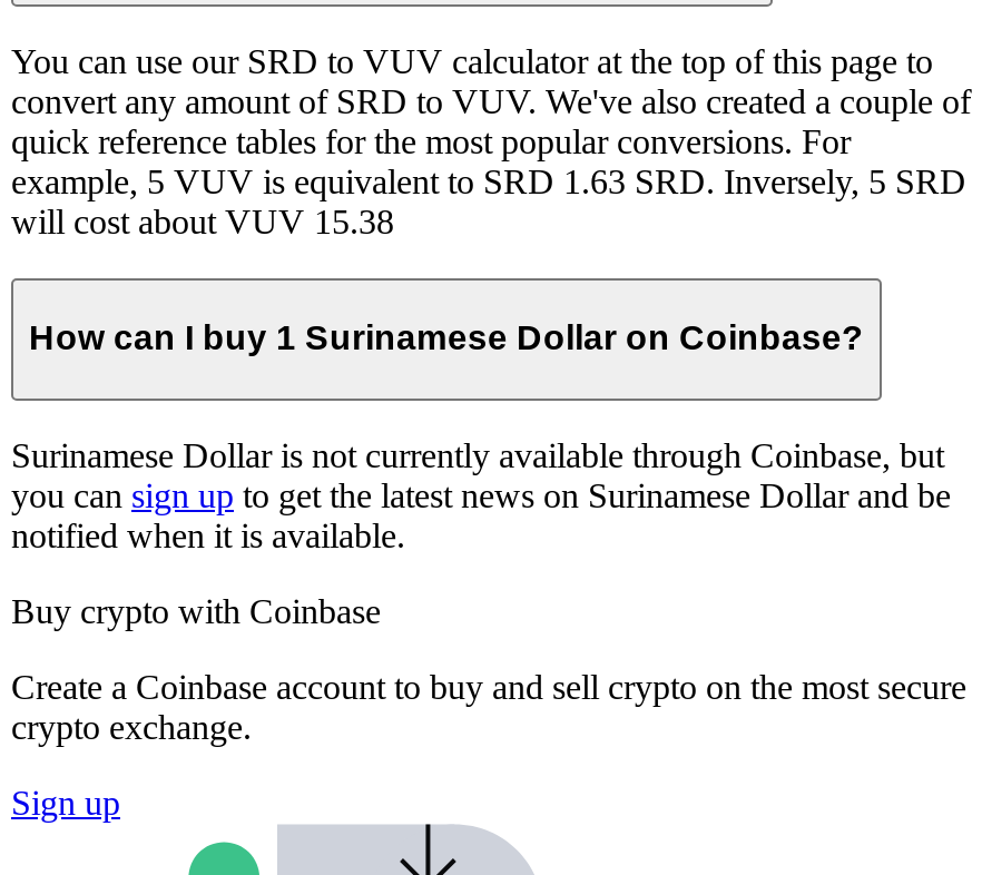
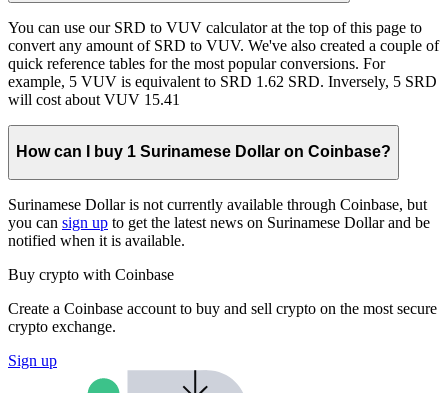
[11,162,966,199] example, 5 VUV is equivalent to SRD 1.63 SRD. Inversely, 5 SRD -> [8,73,437,90] example, 5 VUV is equivalent to SRD 1.62 SRD. Inversely, 5 SRD
[11,202,394,240] will cost about VUV 15.38 -> [8,91,180,108] will cost about VUV 15.41

